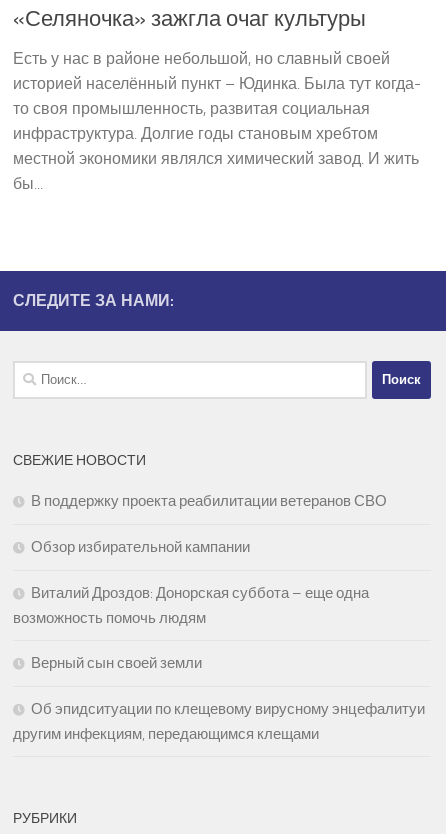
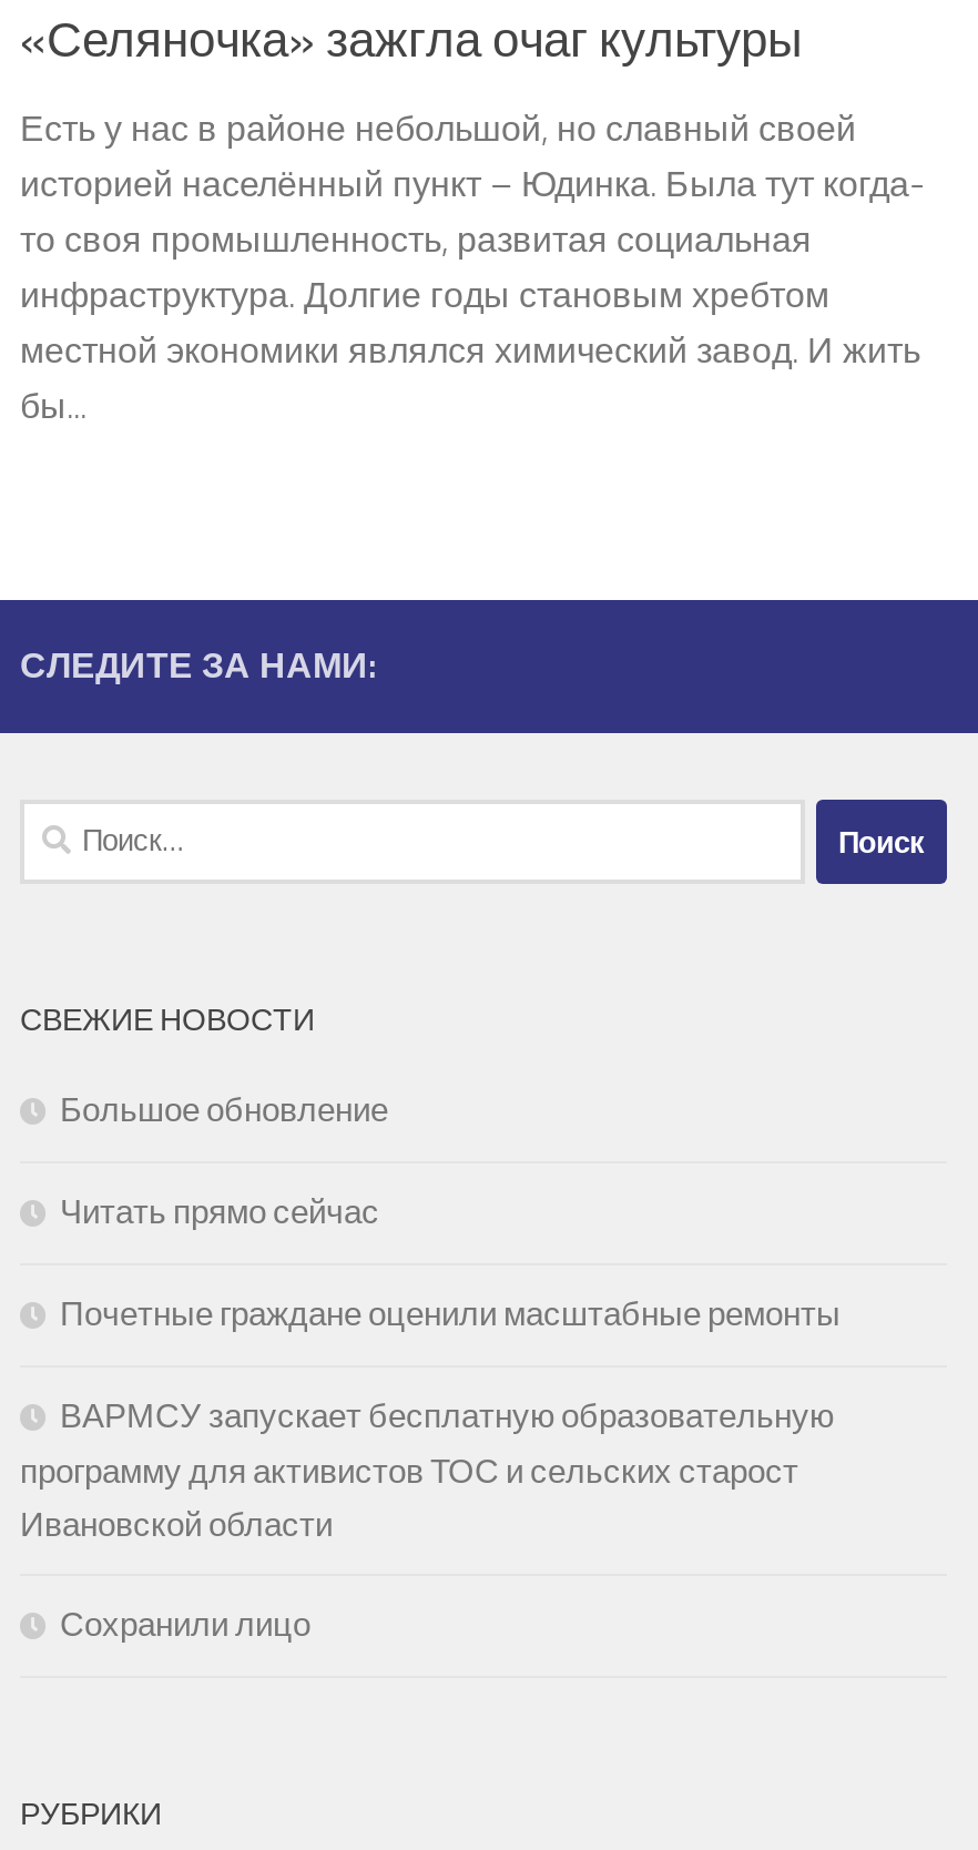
[31,492,387,510] В поддержку проекта реабилитации ветеранов СВО -> [60,1091,388,1131] Большое обновление
[31,538,250,556] Обзор избирательной кампании -> [60,1193,379,1233] Читать прямо сейчас
[13,584,369,627] Виталий Дроздов: Донорская суббота – еще одна | возможность помочь людям -> [60,1295,841,1335] Почетные граждане оценили масштабные ремонты
[31,654,202,672] Верный сын своей земли -> [20,1397,834,1546] ВАРМСУ запускает бесплатную образовательную | программу для активистов ТОС и сельских старост | Ивановской области
[13,700,425,743] Об эпидситуации по клещевому вирусному энцефалитуи | другим инфекциям, передающимся клещами -> [60,1606,310,1646] Сохранили лицо

